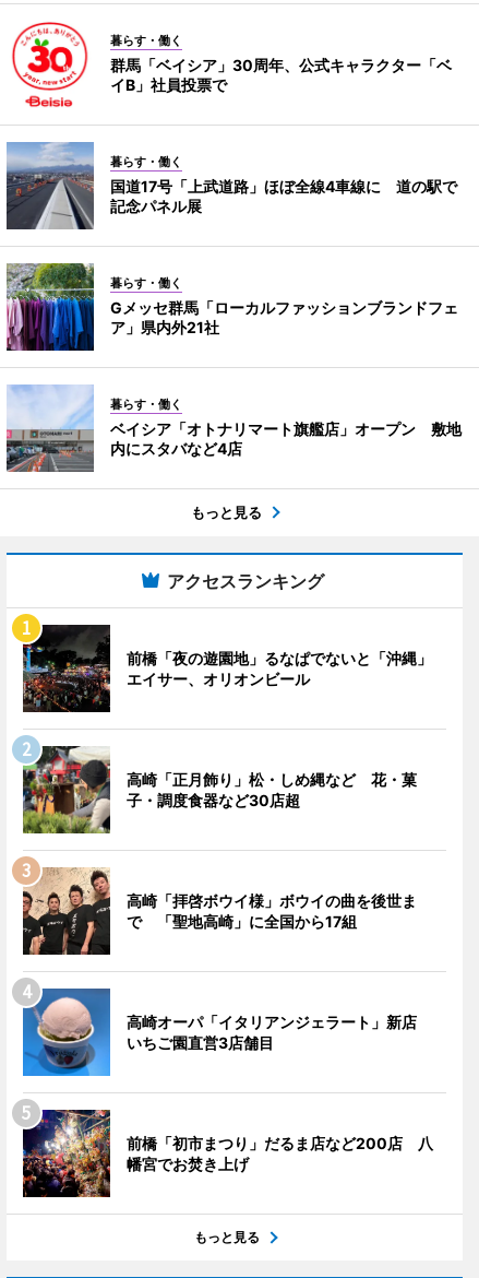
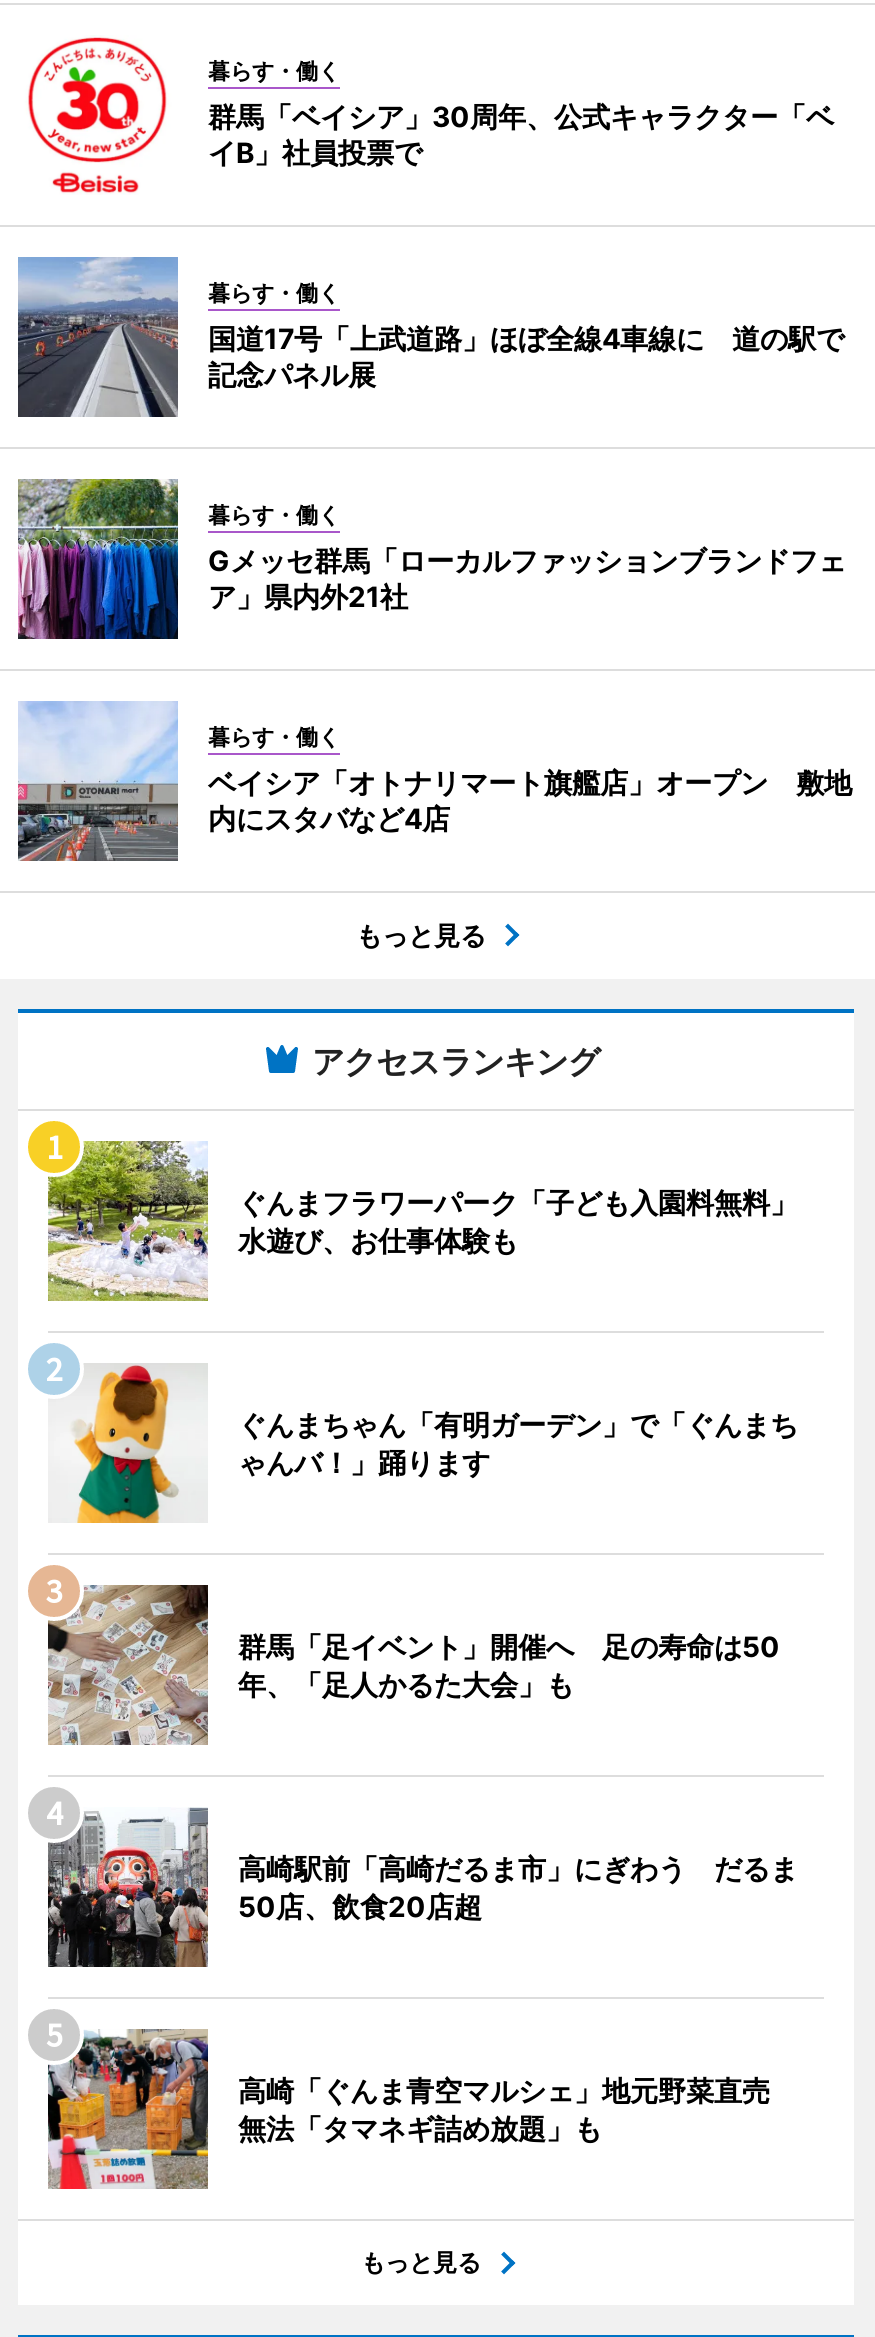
[22,624,432,713] [image] | 前橋「夜の遊園地」るなぱでないと「沖縄」 | エイサー、オリオンビール -> [46,1139,798,1303] [image] | ぐんまフラワーパーク「子ども入園料無料」 | 水遊び、お仕事体験も
[22,745,417,835] [image] | 高崎「正月飾り」松・しめ縄など 花・菓 | 子・調度食器など30店超 -> [48,1363,798,1525] [image] | ぐんまちゃん「有明ガーデン」で「ぐんまち | ゃんバ！」踊ります
[22,867,417,956] [image] | 高崎「拝啓ボウイ様」ボウイの曲を後世ま | で 「聖地高崎」に全国から17組 -> [46,1583,780,1745] [image] | 群馬「足イベント」開催へ 足の寿命は50 | 年、「足人かるた大会」も
[22,987,432,1077] [image] | 高崎オーパ「イタリアンジェラート」新店 | いちご園直営3店舗目 -> [46,1807,798,1969] [image] | 高崎駅前「高崎だるま市」にぎわう だるま | 50店、飲食20店超
[22,1109,433,1198] [image] | 前橋「初市まつり」だるま店など200店 八 | 幡宮でお焚き上げ -> [46,2027,798,2191] [image] | 高崎「ぐんま青空マルシェ」地元野菜直売 | 無法「タマネギ詰め放題」も

